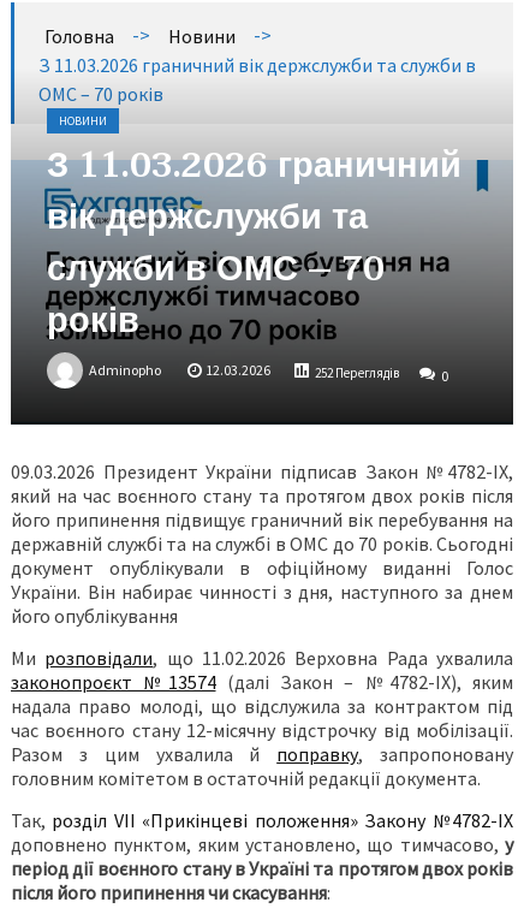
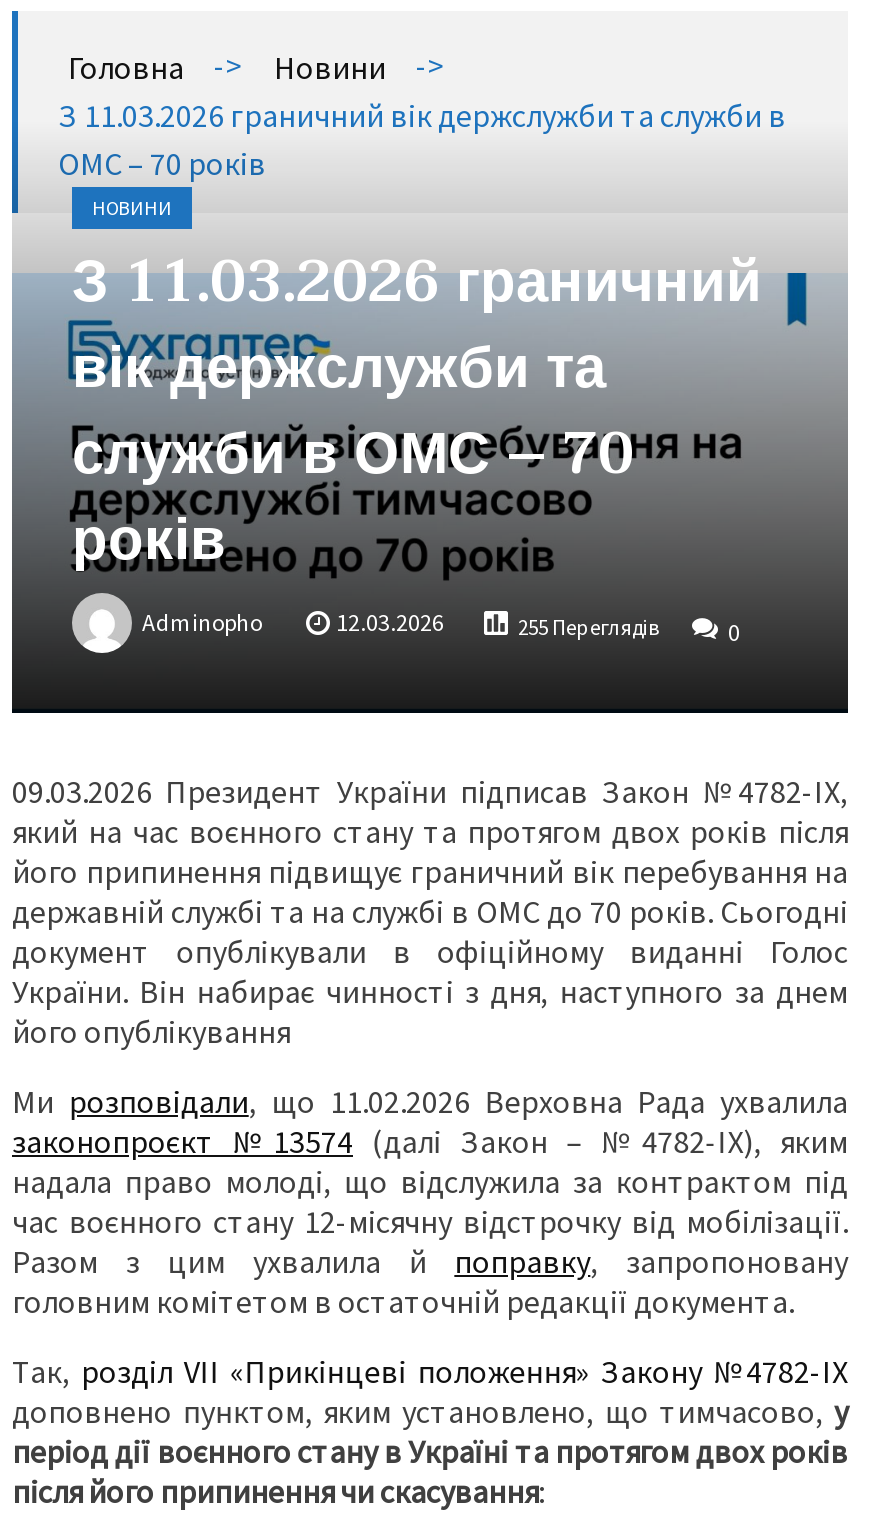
[315,364,399,381] 252 Переглядів -> [518,613,658,641] 255 Переглядів

